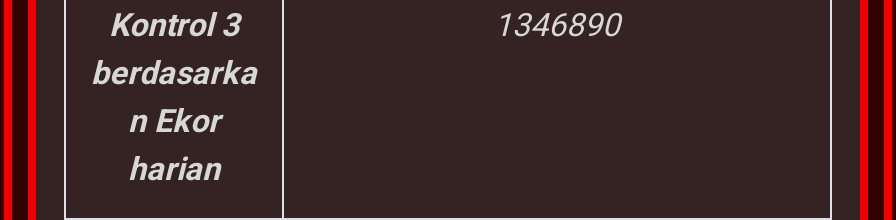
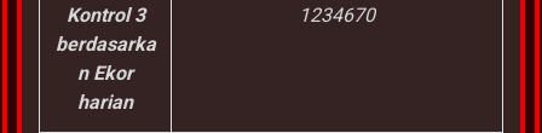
[494,6,620,44] 1346890 -> [299,4,375,27] 1234670

